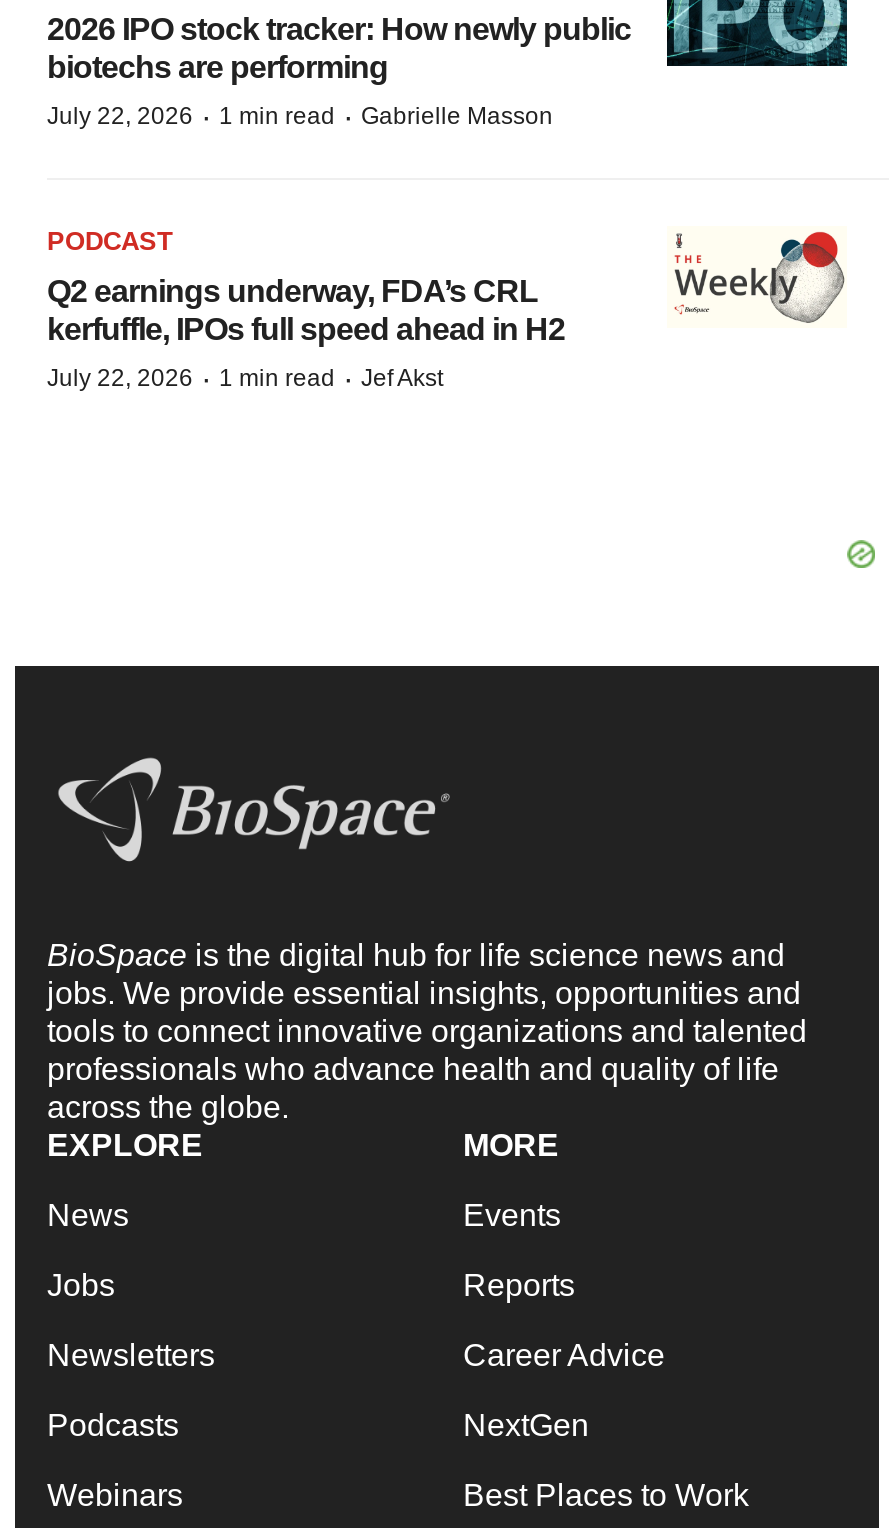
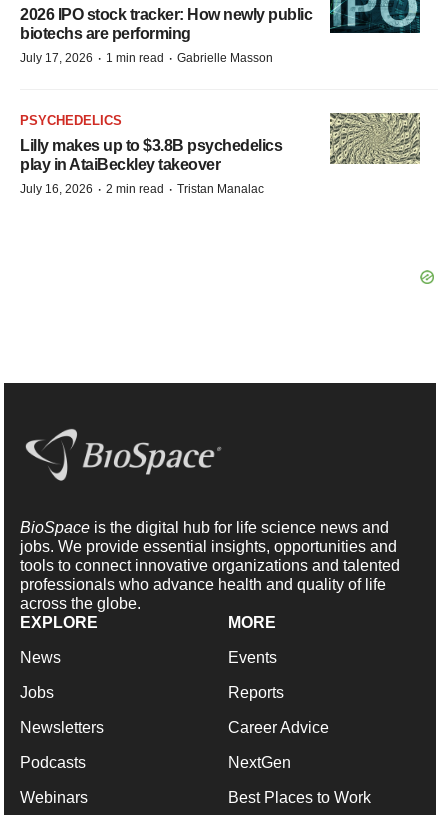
[47,100,553,134] July 22, 2026 · 1 min read · Gabrielle Masson -> [20,50,273,67] July 17, 2026 · 1 min read · Gabrielle Masson
[47,226,173,256] PODCAST -> [20,113,122,128] PSYCHEDELICS
[669,226,845,326] [image] -> [329,112,421,165] [image]
[47,274,565,346] Q2 earnings underway, FDA’s CRL | kerfuffle, IPOs full speed ahead in H2 -> [20,137,282,173] Lilly makes up to $3.8B psychedelics | play in AtaiBeckley takeover
[47,362,443,396] July 22, 2026 · 1 min read · Jef Akst -> [20,181,264,198] July 16, 2026 · 2 min read · Tristan Manalac

